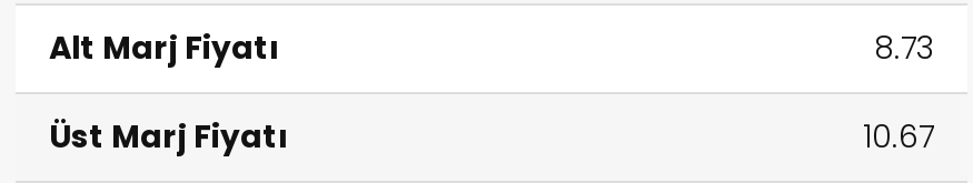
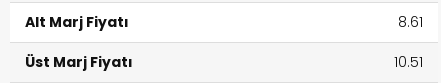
[874,26,934,70] 8.73 -> [398,12,423,32] 8.61
[863,114,934,159] 10.67 -> [394,52,423,72] 10.51

